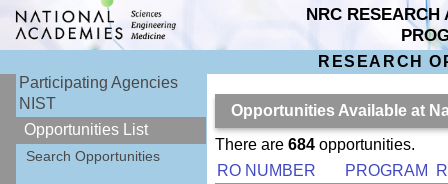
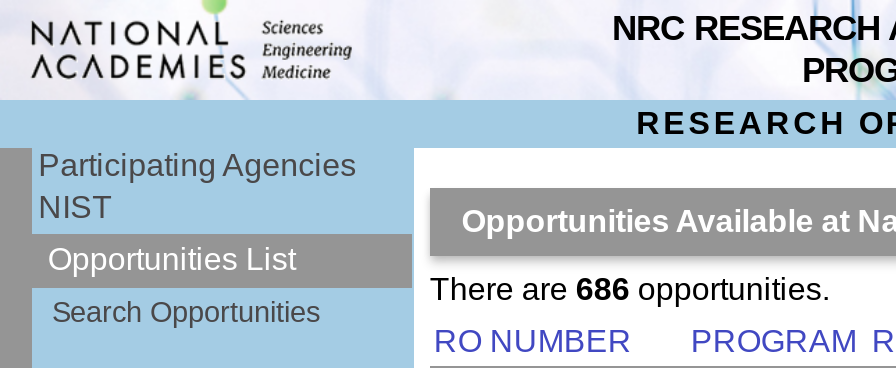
[215,136,415,153] There are 684 opportunities. -> [430,272,830,306] There are 686 opportunities.

